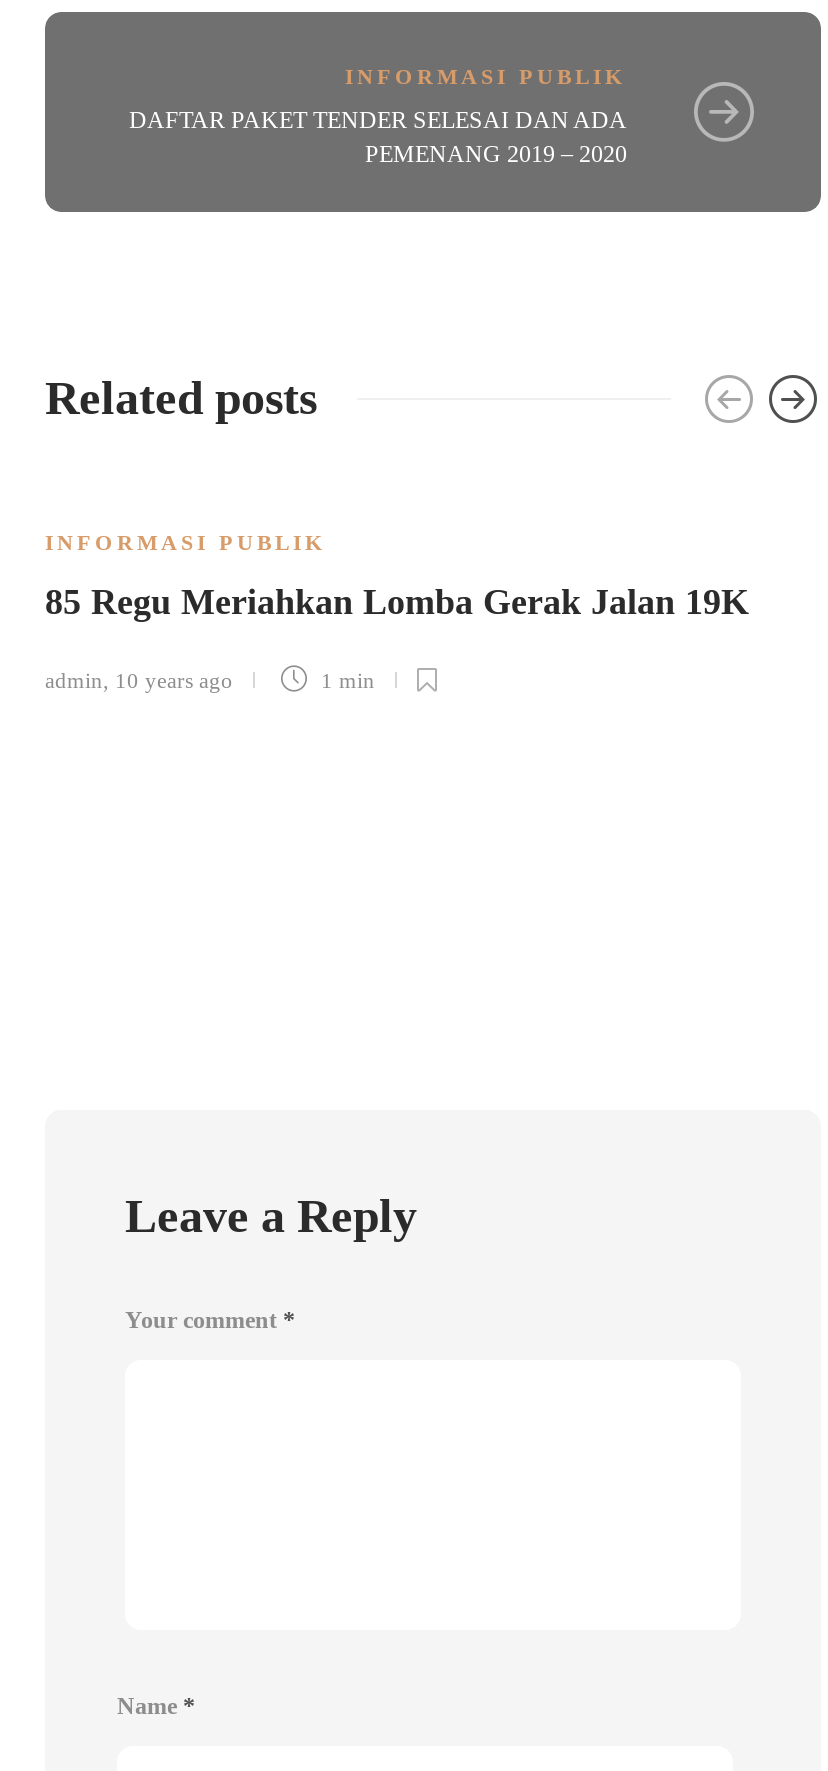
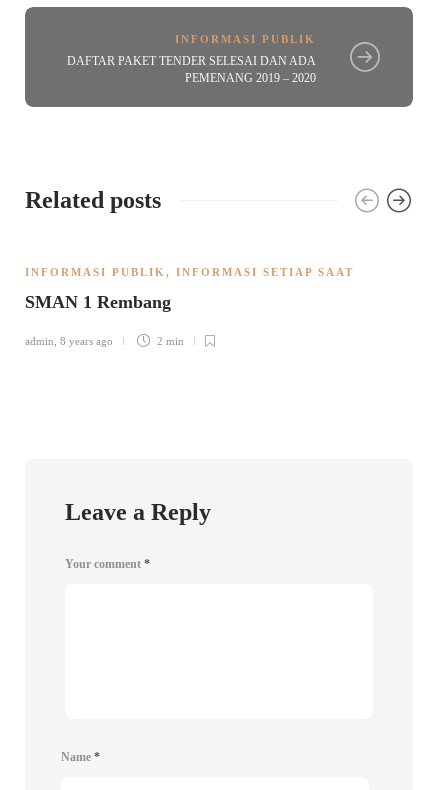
[45,530,327,554] INFORMASI PUBLIK -> [25,266,354,278] INFORMASI PUBLIK, INFORMASI SETIAP SAAT
[45,582,759,622] 85 Regu Meriahkan Lomba Gerak Jalan 19K -> [25,292,176,312] SMAN 1 Rembang
[45,668,375,692] admin, 10 years ago | 1 min -> [25,335,184,347] admin, 8 years ago | 2 min

